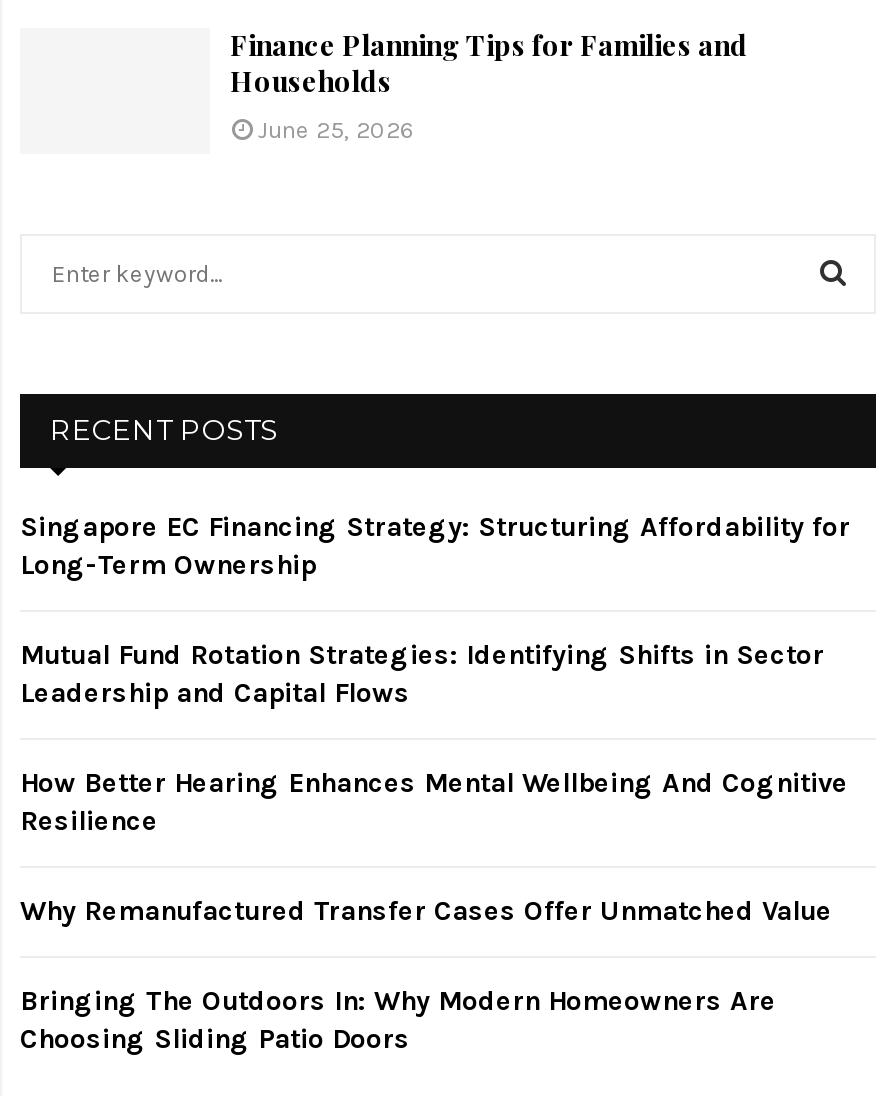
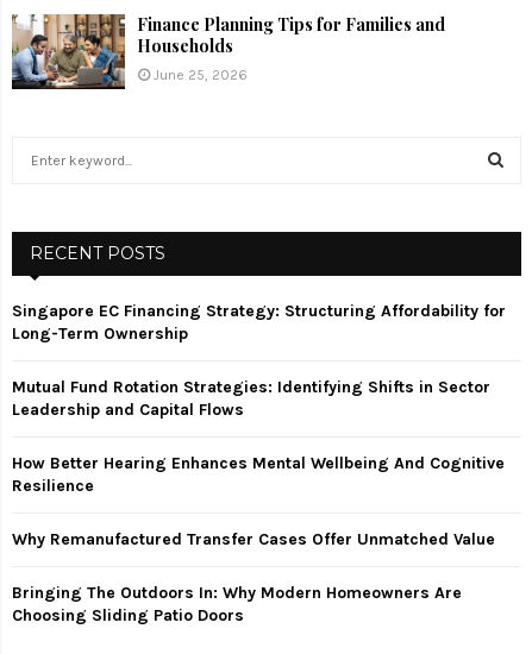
none -> [11,13,126,90] [image]

